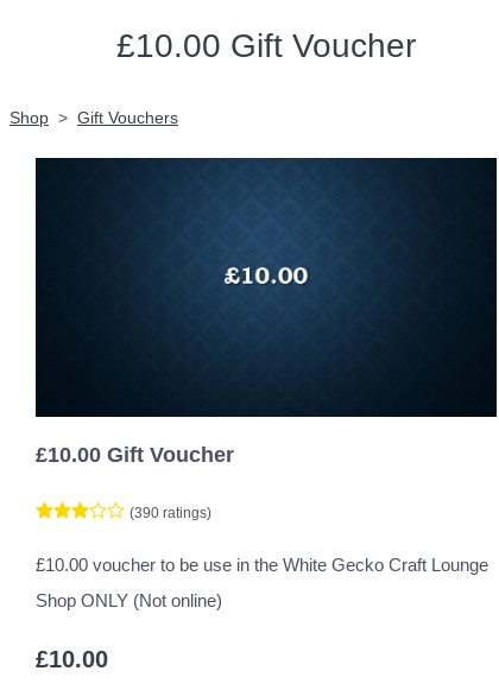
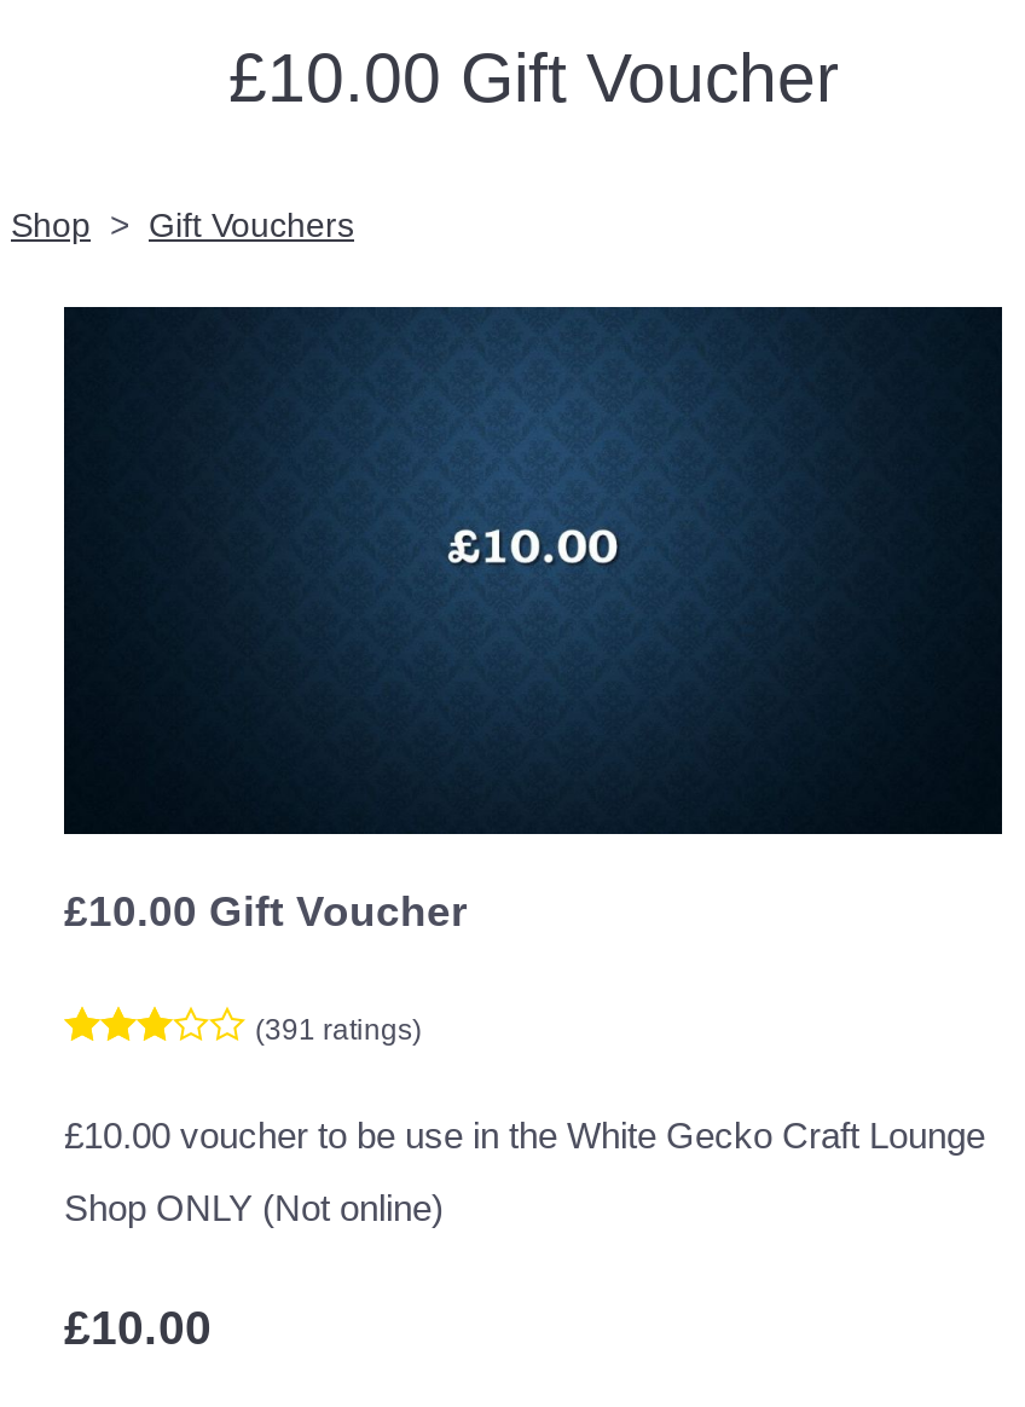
[130,505,211,522] (390 ratings) -> [255,1014,422,1048] (391 ratings)

